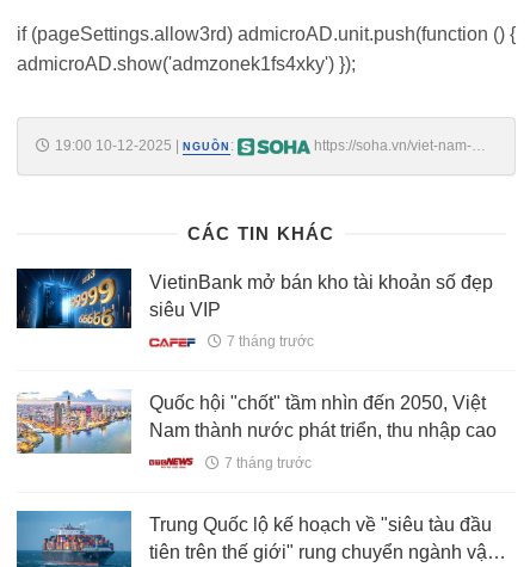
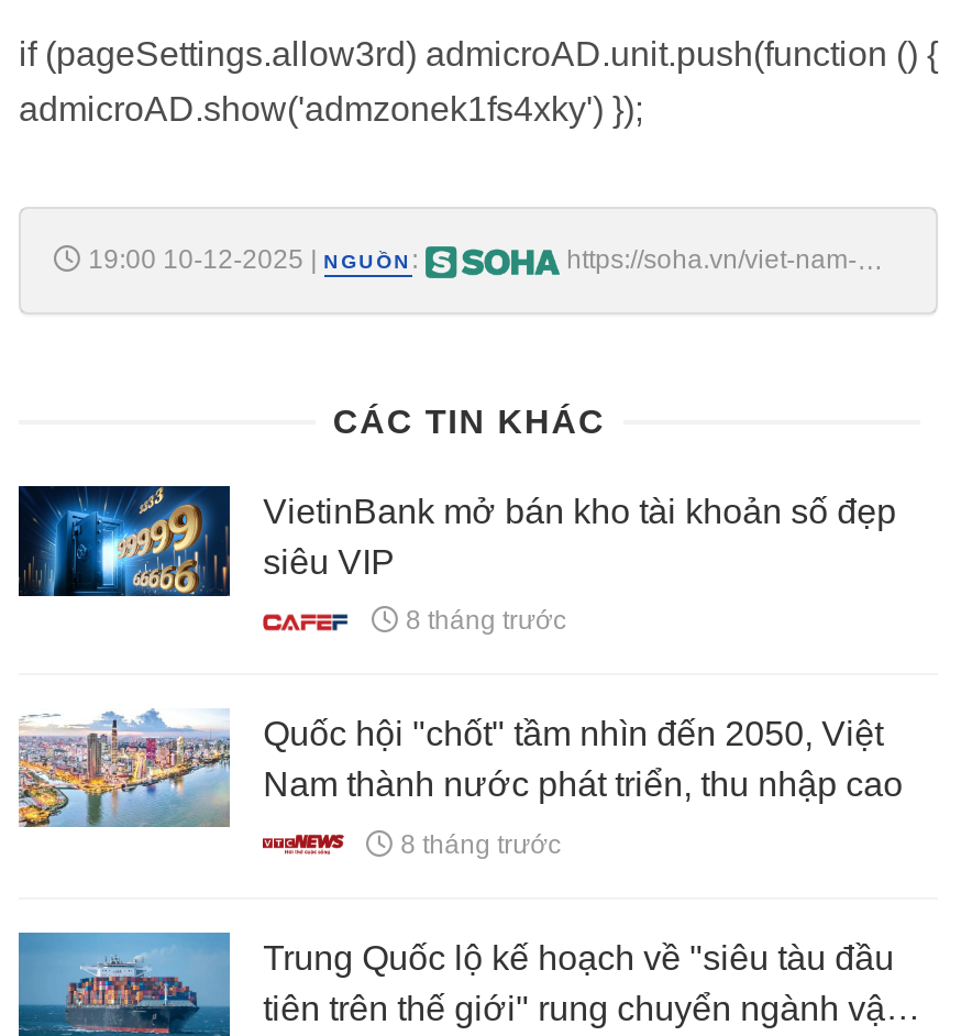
[227,333,314,350] 7 tháng trước -> [406,605,566,636] 8 tháng trước
[224,454,311,471] 7 tháng trước -> [400,828,561,859] 8 tháng trước

